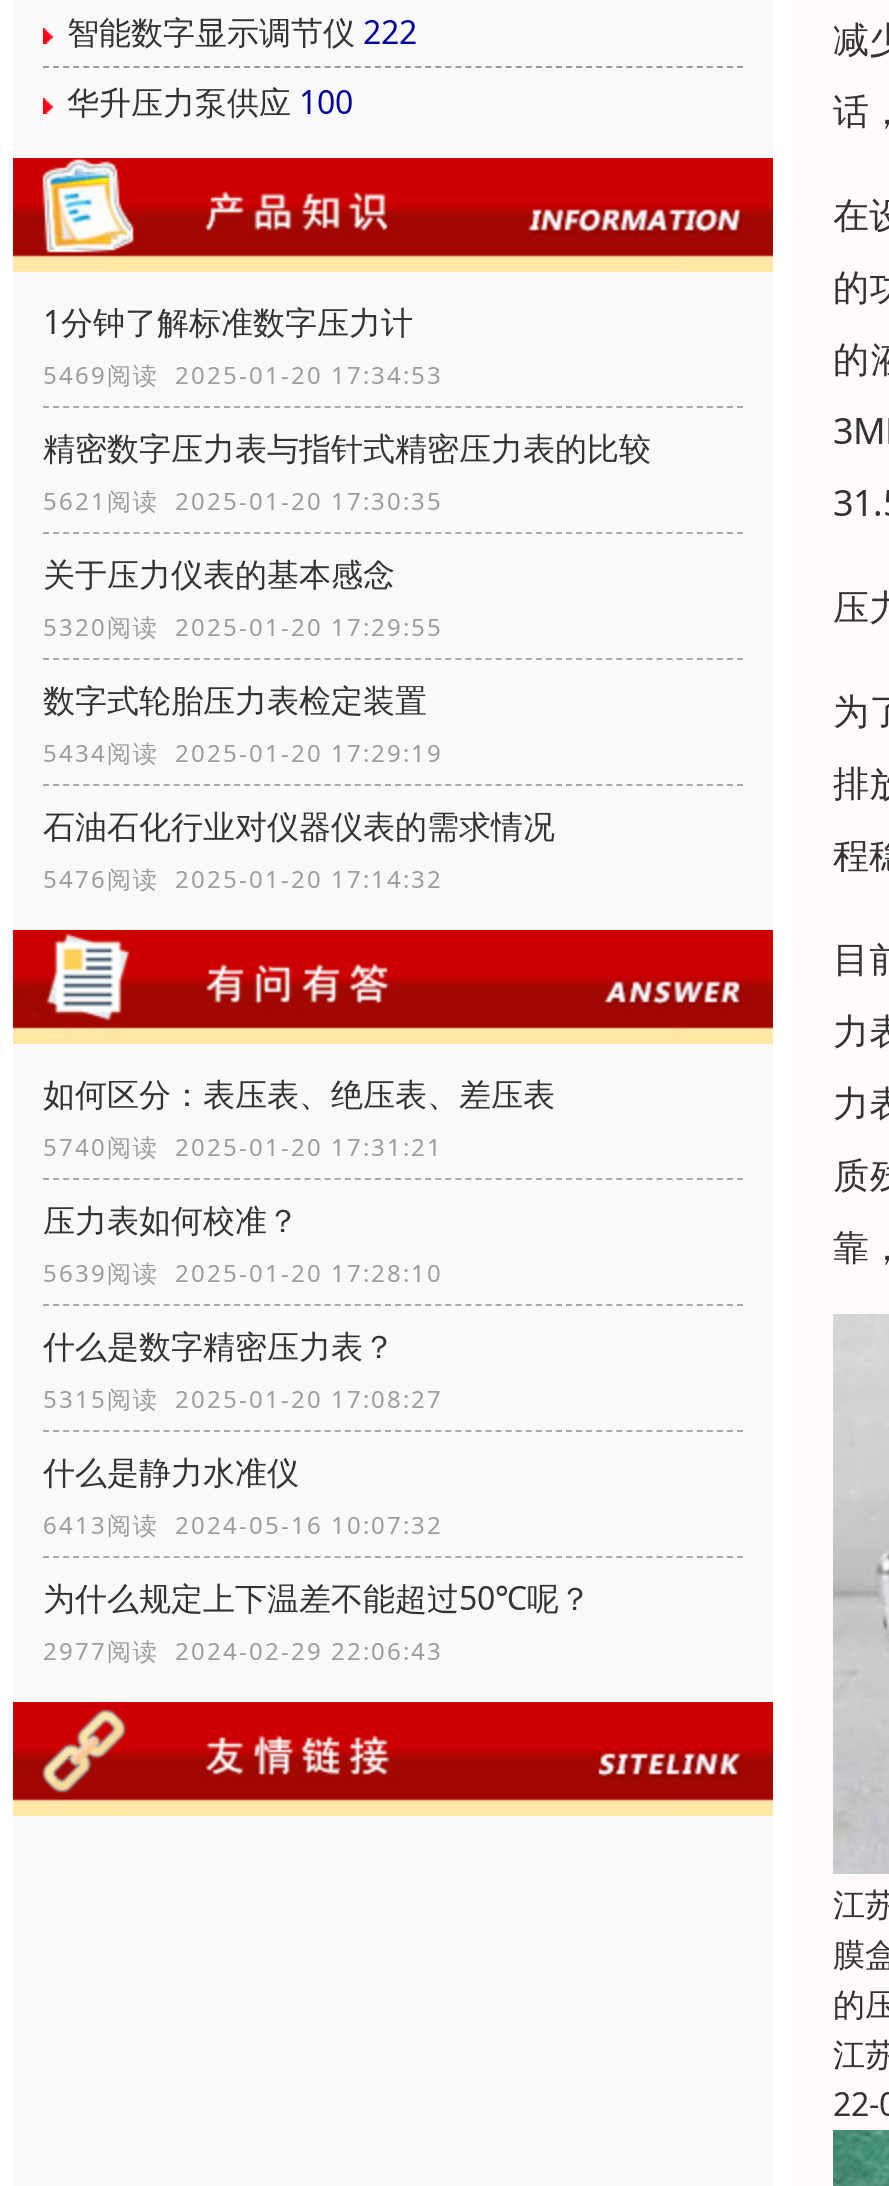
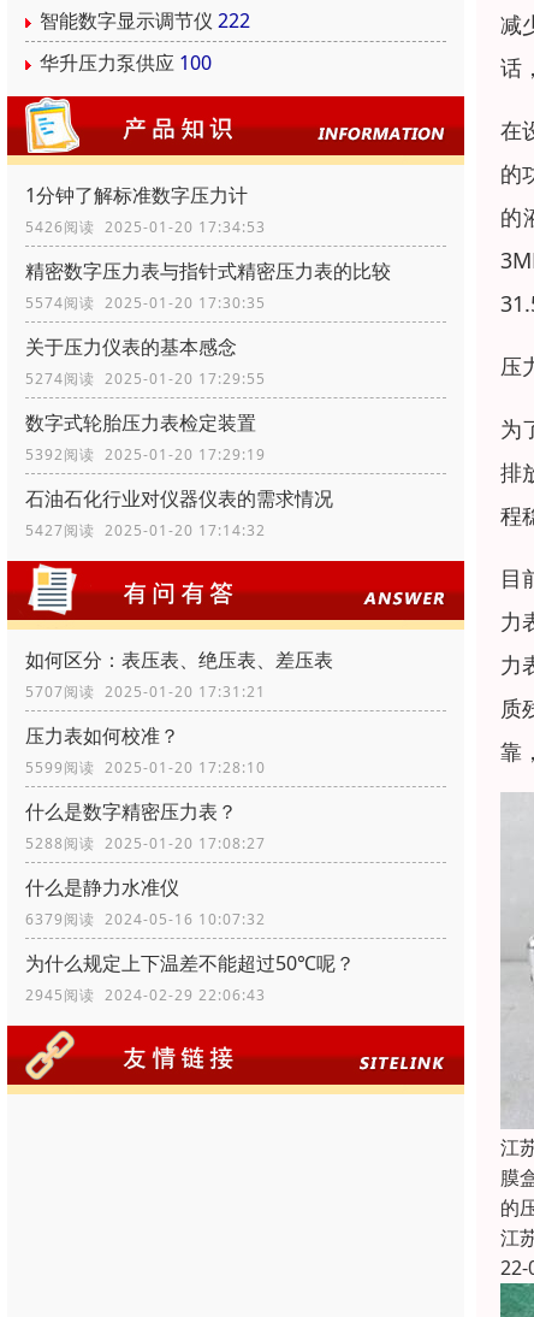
[43,358,443,392] 5469阅读 2025-01-20 17:34:53 -> [25,217,266,237] 5426阅读 2025-01-20 17:34:53
[43,484,443,518] 5621阅读 2025-01-20 17:30:35 -> [25,293,266,313] 5574阅读 2025-01-20 17:30:35
[43,610,443,644] 5320阅读 2025-01-20 17:29:55 -> [25,369,266,389] 5274阅读 2025-01-20 17:29:55
[43,736,443,770] 5434阅读 2025-01-20 17:29:19 -> [25,444,266,465] 5392阅读 2025-01-20 17:29:19
[43,862,443,896] 5476阅读 2025-01-20 17:14:32 -> [25,520,266,541] 5427阅读 2025-01-20 17:14:32
[43,1130,443,1164] 5740阅读 2025-01-20 17:31:21 -> [25,682,266,702] 5707阅读 2025-01-20 17:31:21
[43,1256,443,1290] 5639阅读 2025-01-20 17:28:10 -> [25,757,266,778] 5599阅读 2025-01-20 17:28:10
[43,1382,443,1416] 5315阅读 2025-01-20 17:08:27 -> [25,833,266,854] 5288阅读 2025-01-20 17:08:27
[43,1508,443,1542] 6413阅读 2024-05-16 10:07:32 -> [25,909,266,930] 6379阅读 2024-05-16 10:07:32
[43,1634,443,1668] 2977阅读 2024-02-29 22:06:43 -> [25,985,266,1005] 2945阅读 2024-02-29 22:06:43

